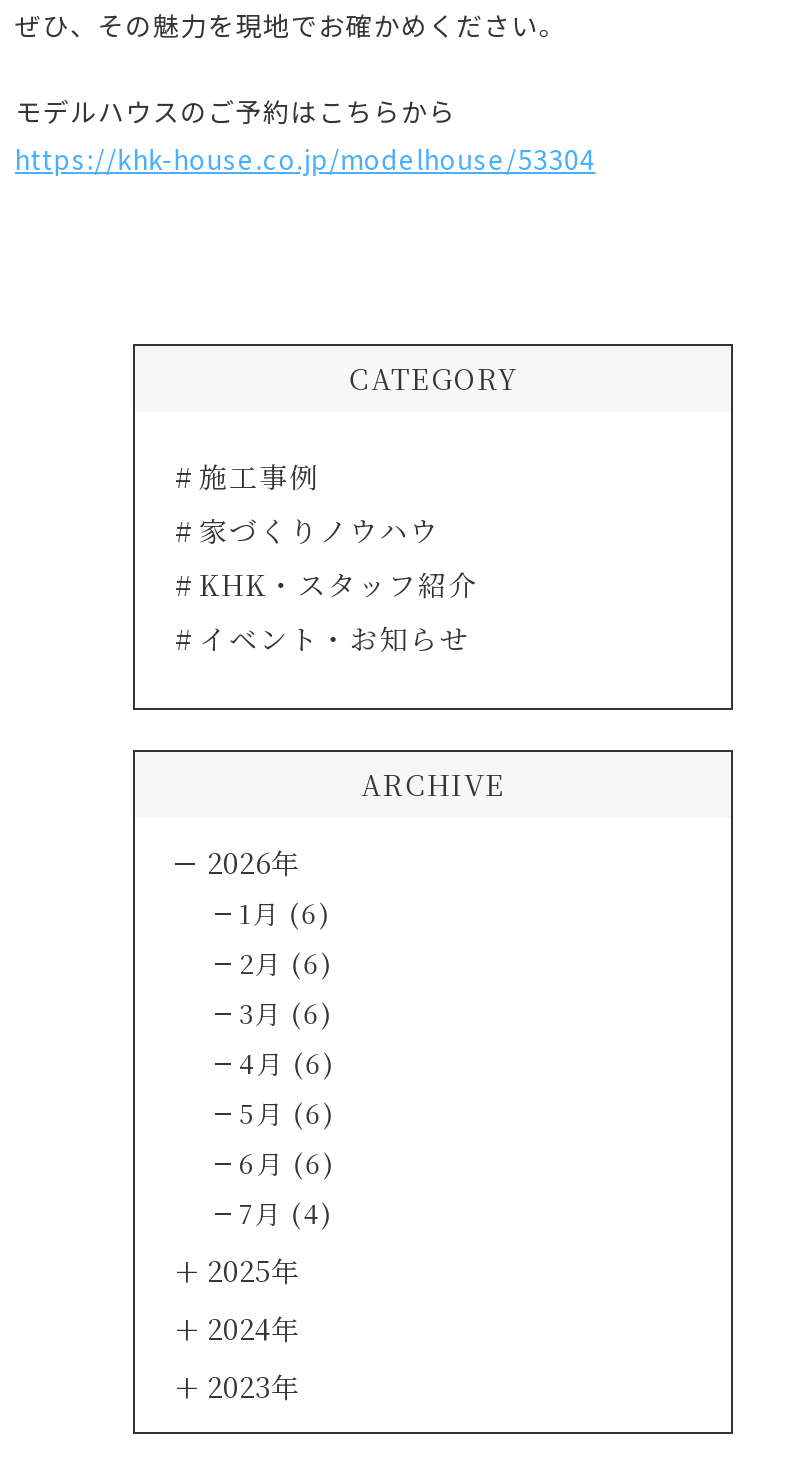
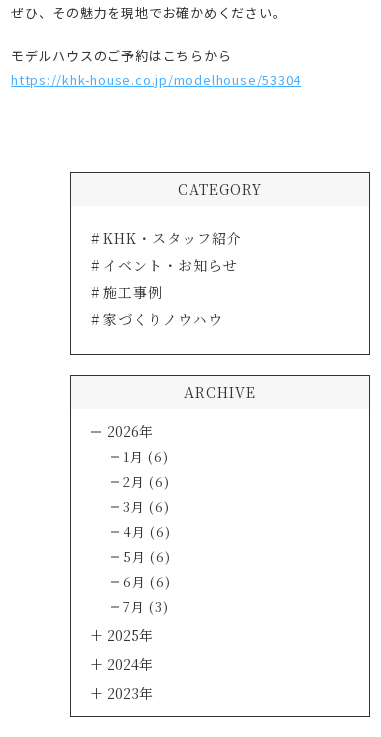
moved [199,457,440,551] -> [103,282,223,329]: 施工事例 | 家づくりノウハウ
moved [199,565,478,659] -> [103,228,242,275]: KHK・スタッフ紹介 | イベント・お知らせ
[239,1195,334,1233] 7月 (4) -> [123,597,169,616] 7月 (3)

